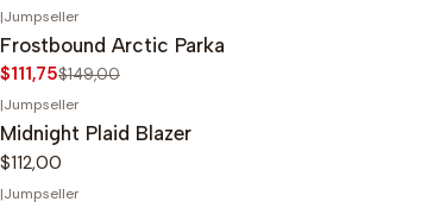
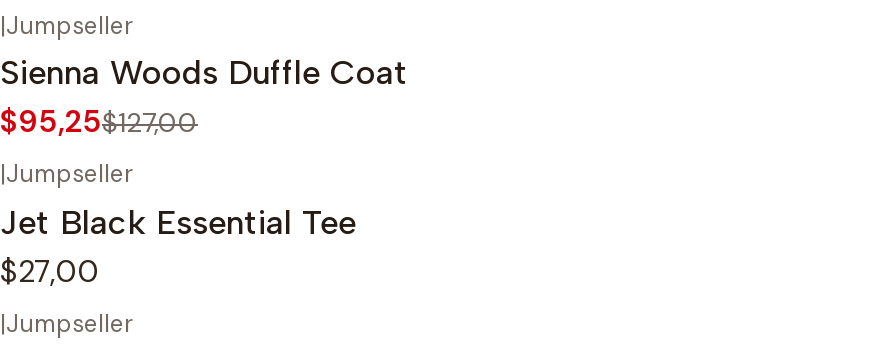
[0,33,225,86] Frostbound Arctic Parka | $111,75$149,00 -> [0,53,408,143] Sienna Woods Duffle Coat | $95,25$127,00
[0,121,191,175] Midnight Plaid Blazer | $112,00 -> [0,202,356,292] Jet Black Essential Tee | $27,00

